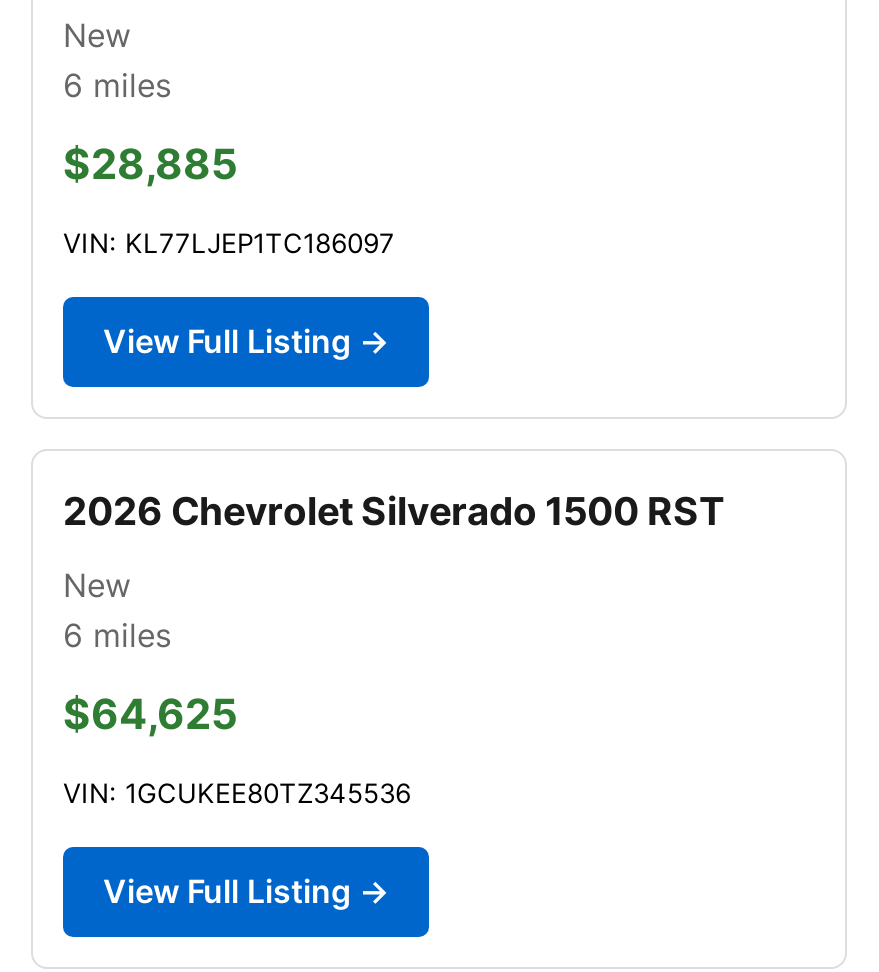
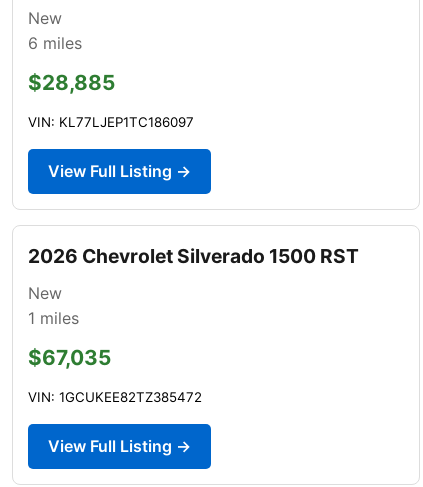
[63,615,171,655] 6 miles -> [28,308,79,328] 1 miles
[63,689,237,739] $64,625 -> [28,345,111,370] $67,035
[63,777,411,809] VIN: 1GCUKEE80TZ345536 -> [28,389,202,405] VIN: 1GCUKEE82TZ385472

